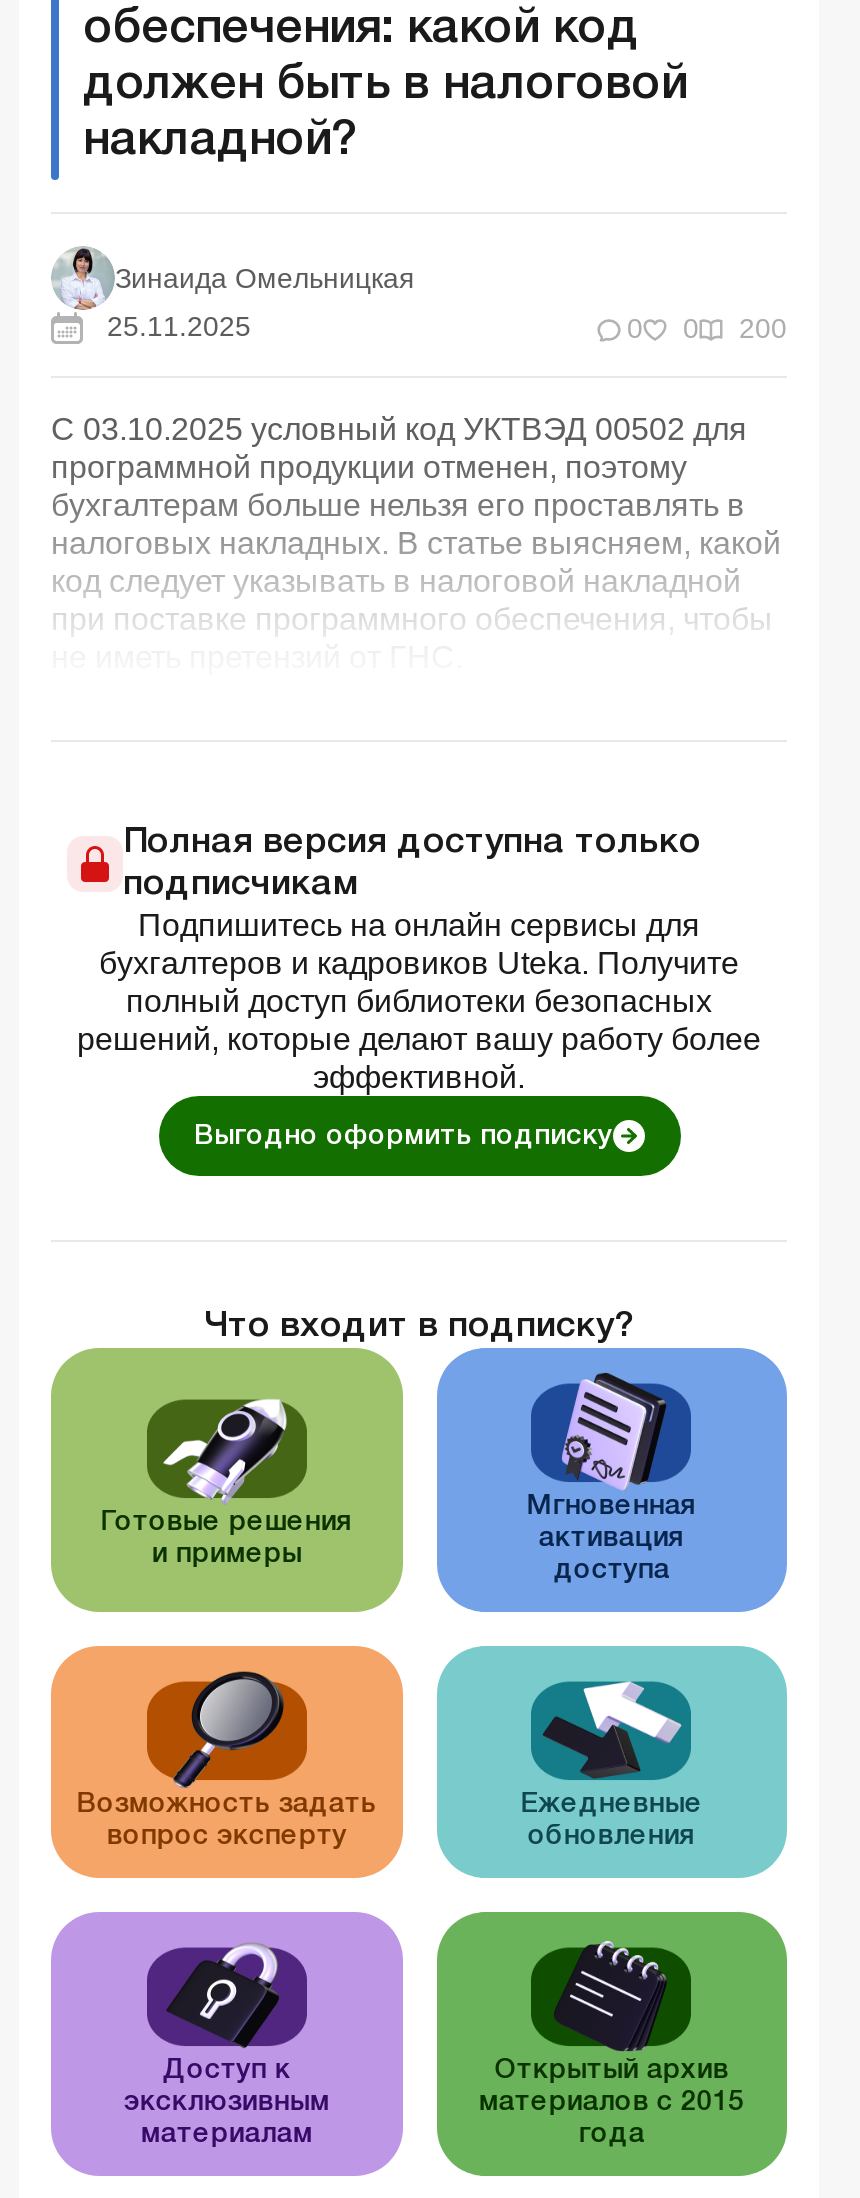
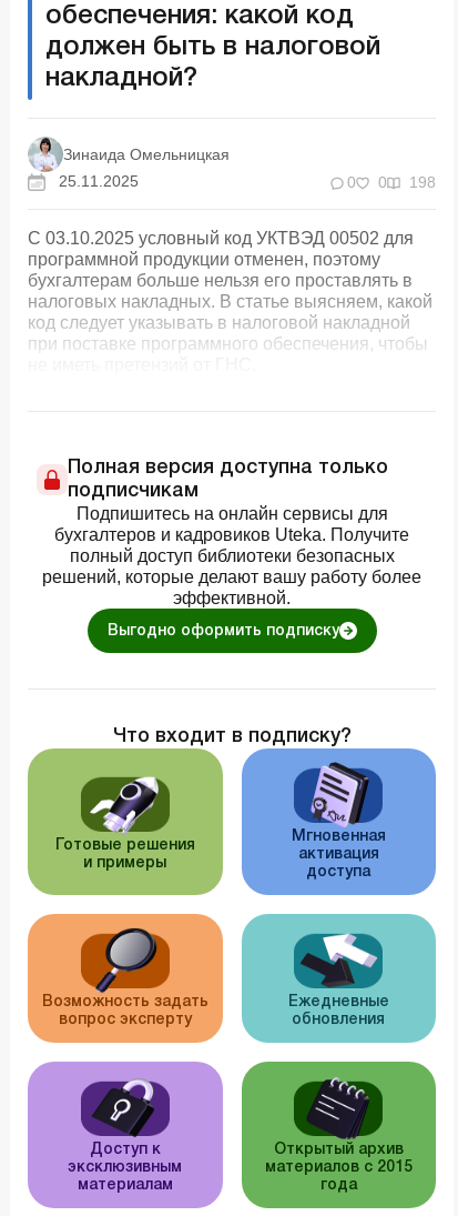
[739,311,787,343] 200 -> [409,173,436,191] 198

